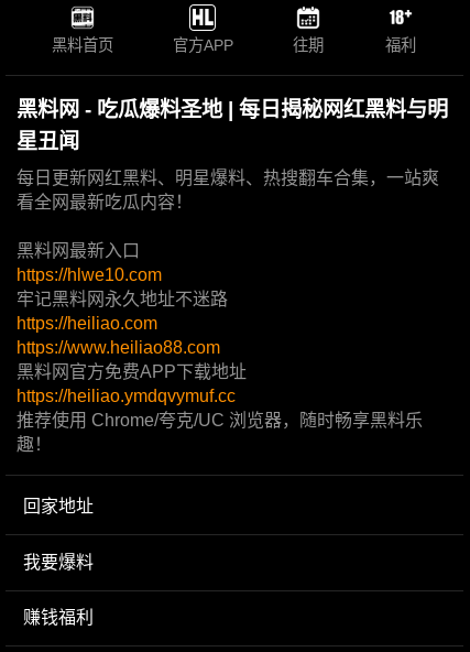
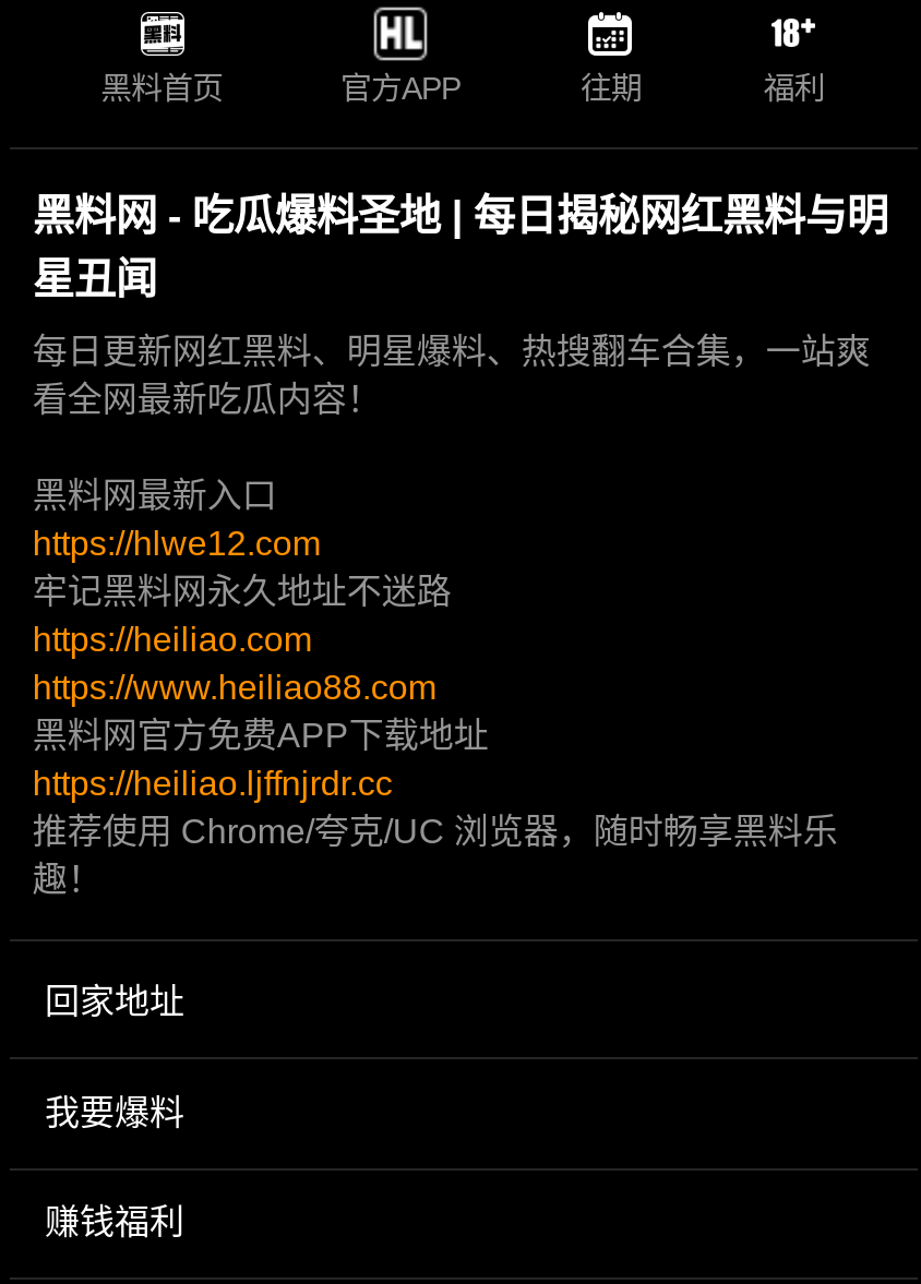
[17,266,162,284] https://hlwe10.com -> [33,525,321,562] https://hlwe12.com
[17,387,236,406] https://heiliao.ymdqvymuf.cc -> [33,765,393,802] https://heiliao.ljffnjrdr.cc

